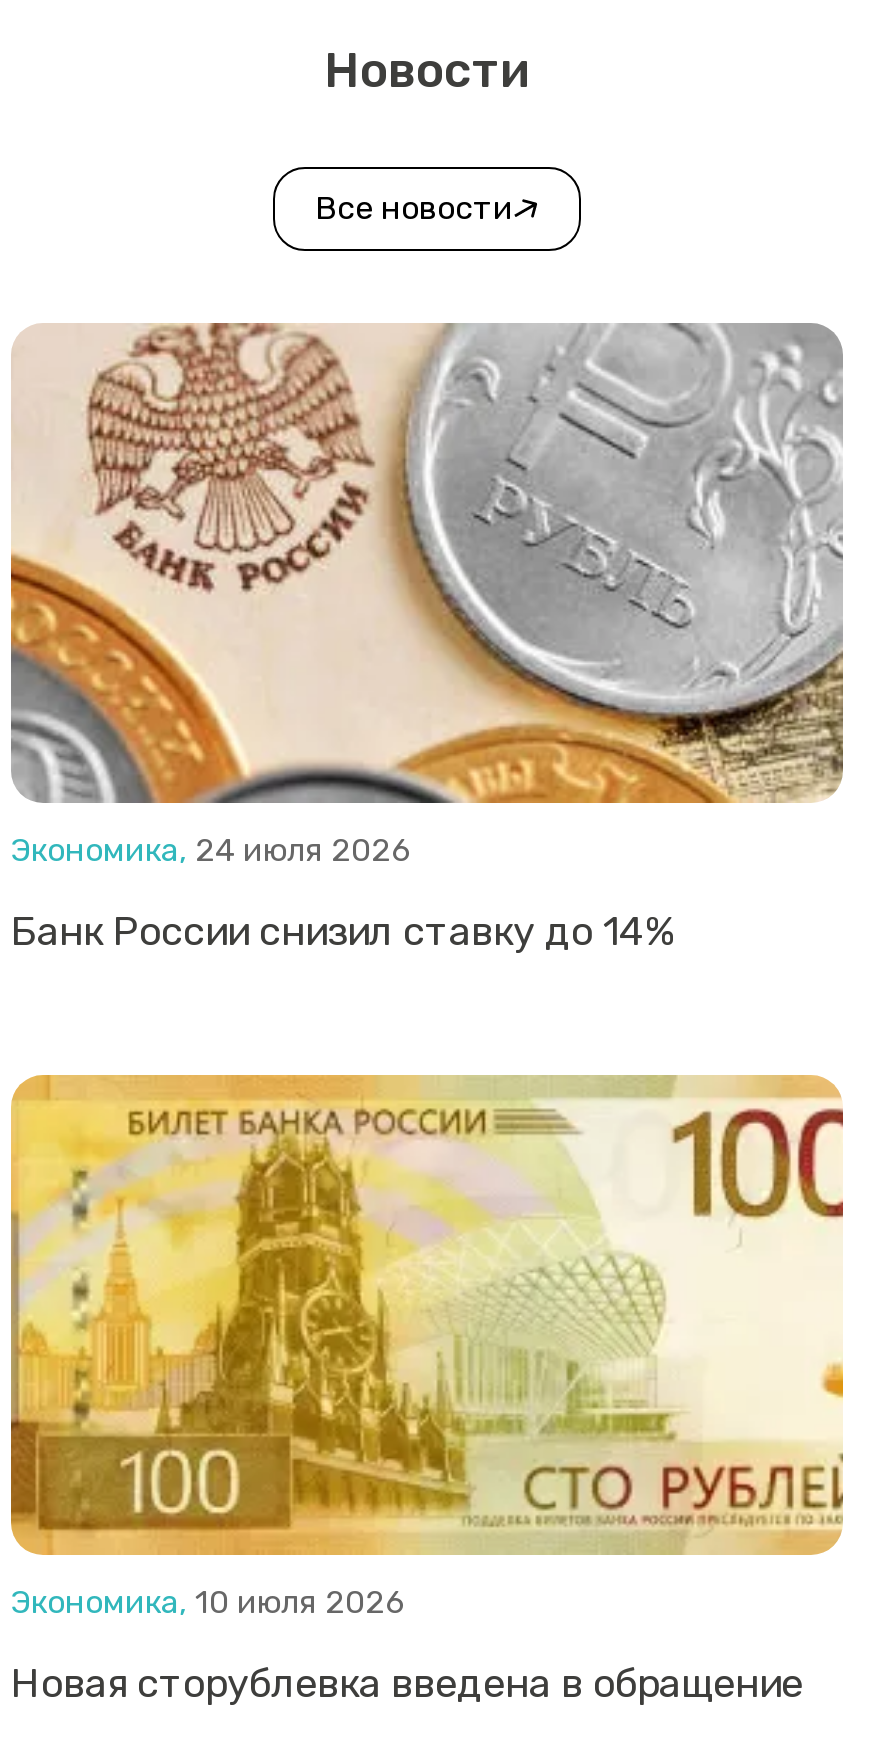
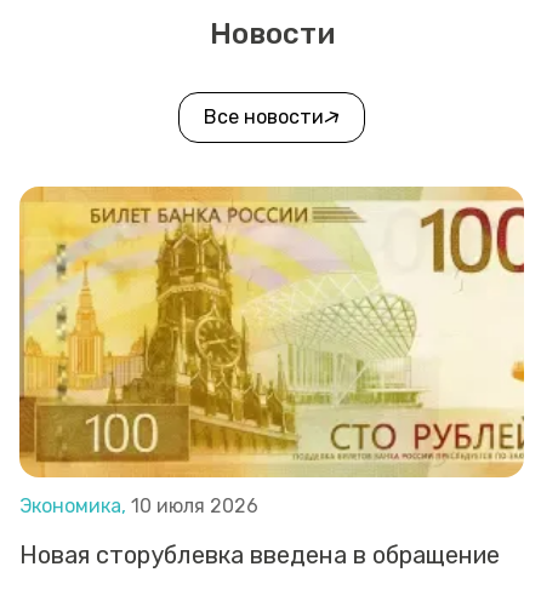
[9,323,845,955] [image] | Экономика, 24 июля 2026 | Банк России снизил ставку до 14% -> none

